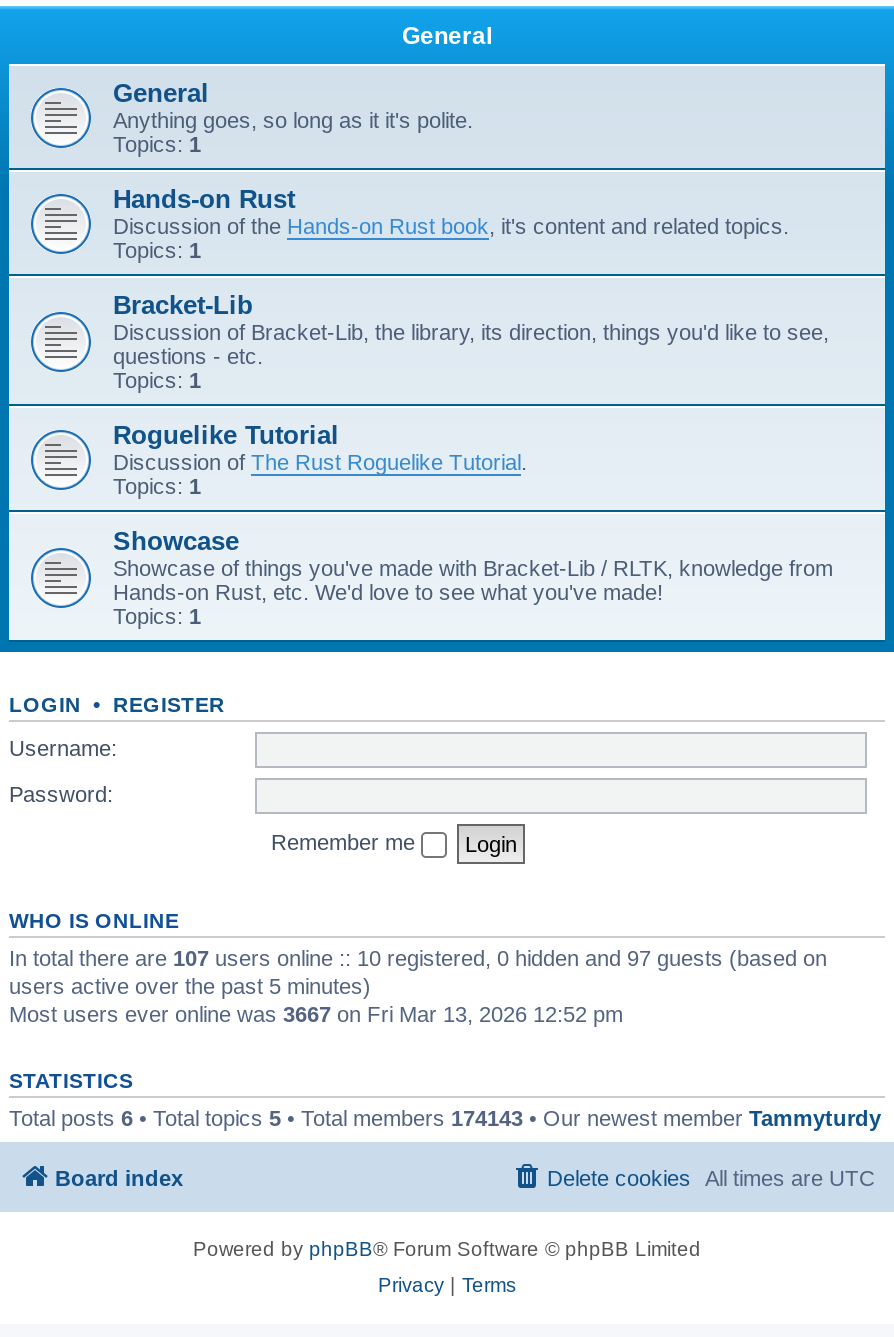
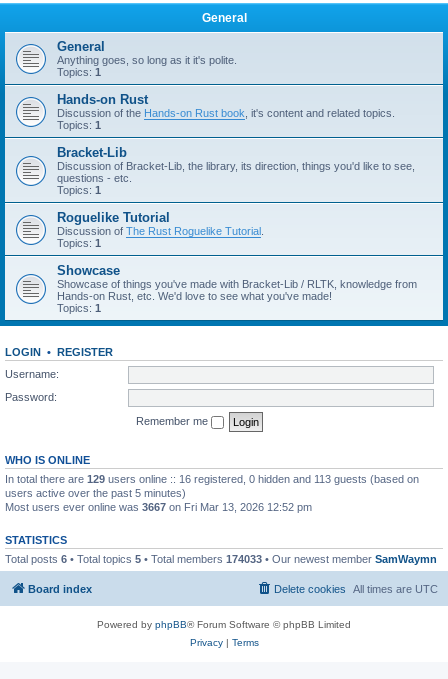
[9,945,827,969] In total there are 107 users online :: 10 registered, 0 hidden and 97 guests (based on -> [5,472,419,484] In total there are 129 users online :: 16 registered, 0 hidden and 113 guests (based on
[9,1105,881,1129] Total posts 6 • Total topics 5 • Total members 174143 • Our newest member Tammyturdy -> [5,552,437,564] Total posts 6 • Total topics 5 • Total members 174033 • Our newest member SamWaymn

